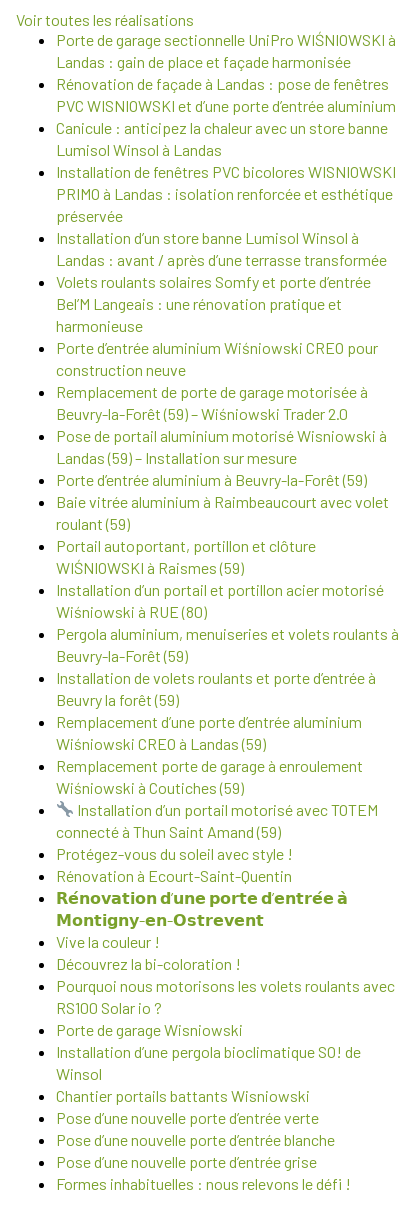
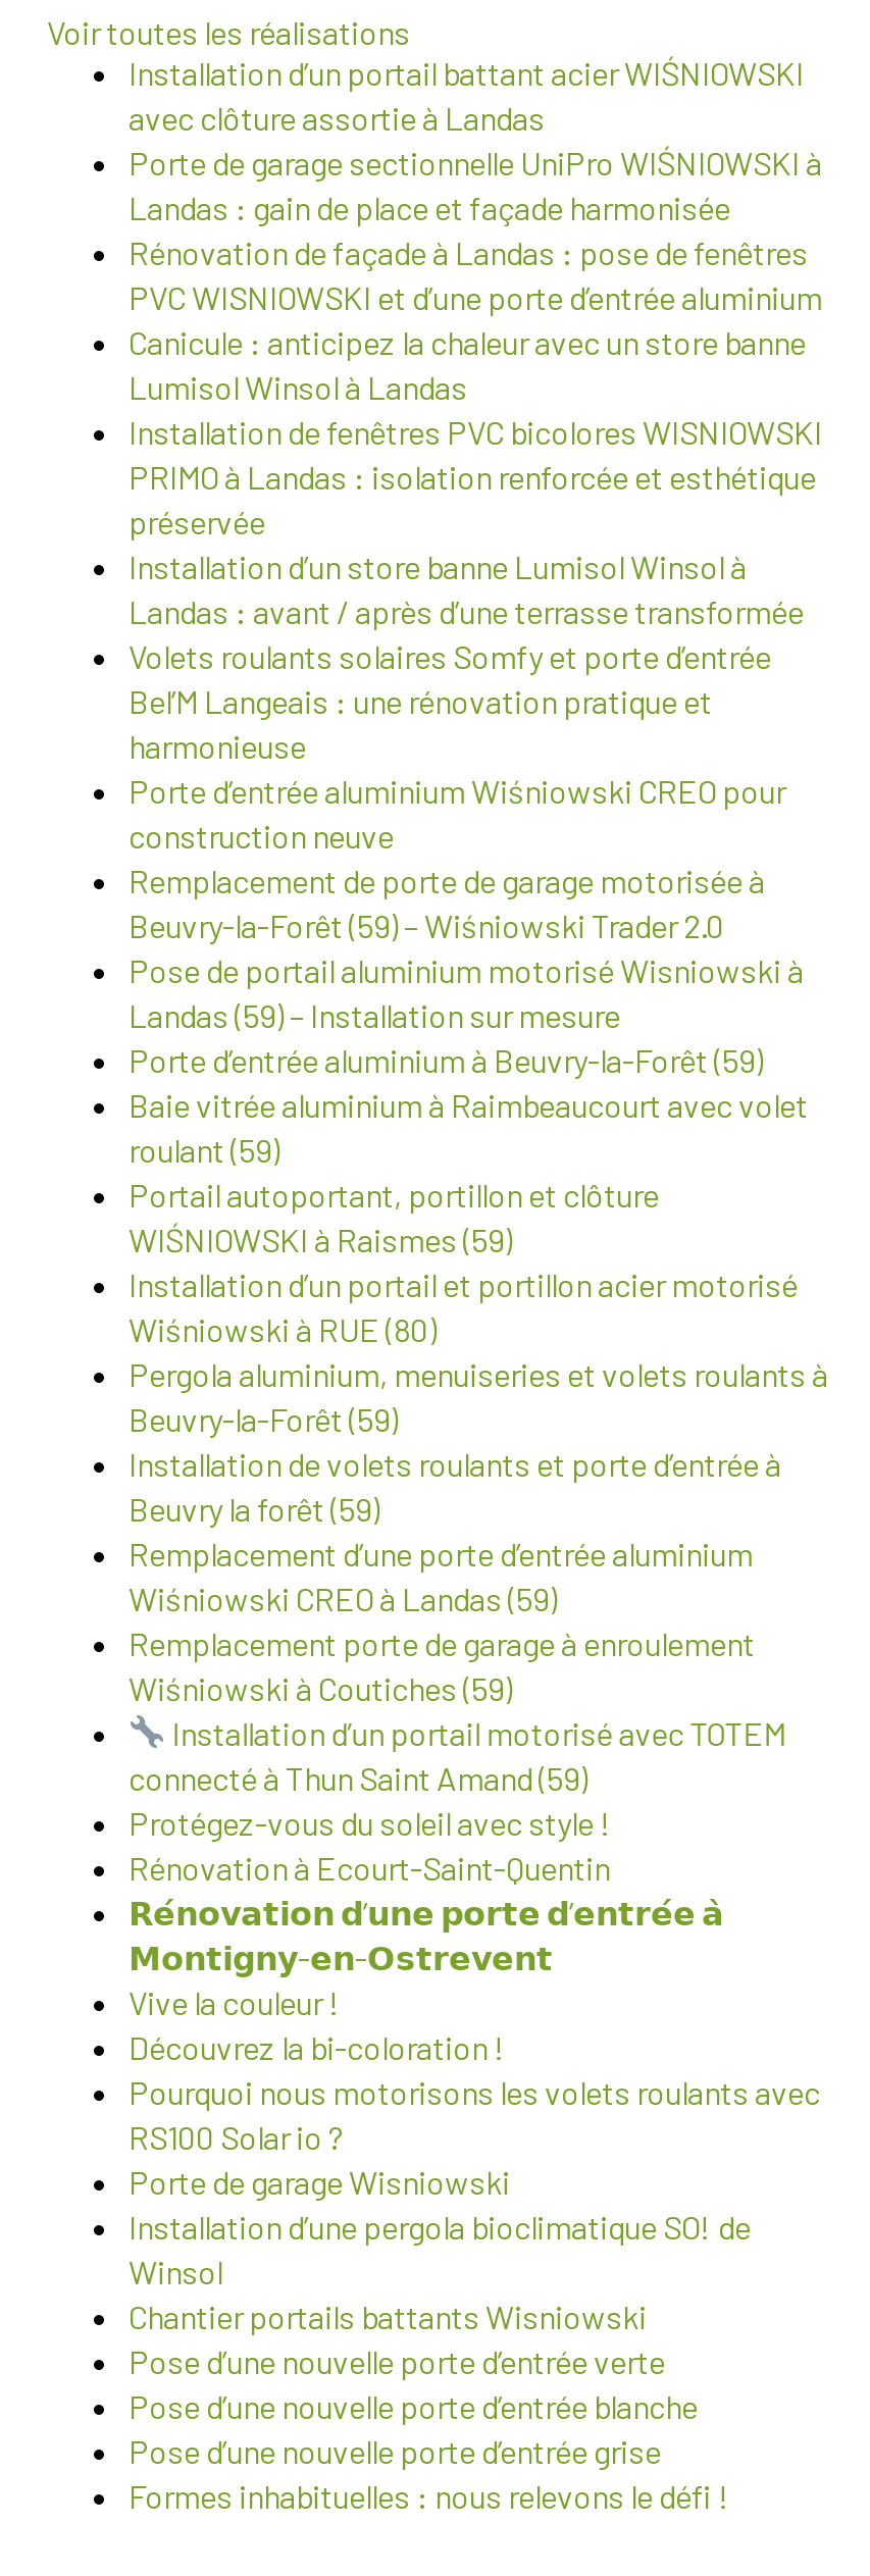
none -> [129,53,804,136] Installation d’un portail battant acier WIŚNIOWSKI | avec clôture assortie à Landas

